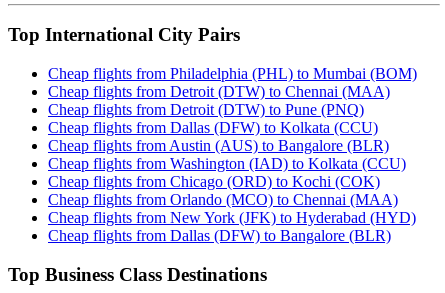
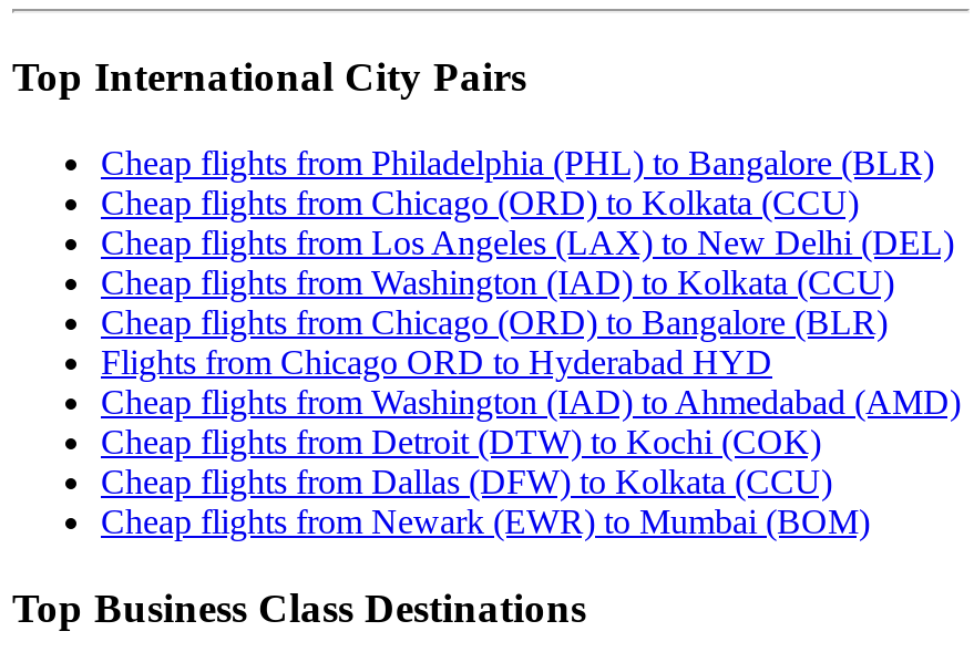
[48,65,417,118] Cheap flights from Philadelphia (PHL) to Mumbai (BOM) | Cheap flights from Detroit (DTW) to Chennai (MAA) | Cheap flights from Detroit (DTW) to Pune (PNQ) -> [101,144,961,461] Cheap flights from Philadelphia (PHL) to Bangalore (BLR) | Cheap flights from Chicago (ORD) to Kolkata (CCU) | Cheap flights from Los Angeles (LAX) to New Delhi (DEL) | Cheap flights from Chicago (ORD) to Bangalore (BLR) | Flights from Chicago ORD to Hyderabad HYD | Cheap flights from Washington (IAD) to Ahmedabad (AMD) | Cheap flights from Detroit (DTW) to Kochi (COK)
moved [48,119,378,136] -> [101,463,832,501]: Cheap flights from Dallas (DFW) to Kolkata (CCU)
[48,137,416,244] Cheap flights from Austin (AUS) to Bangalore (BLR) | Cheap flights from Chicago (ORD) to Kochi (COK) | Cheap flights from Orlando (MCO) to Chennai (MAA) | Cheap flights from New York (JFK) to Hyderabad (HYD) | Cheap flights from Dallas (DFW) to Bangalore (BLR) -> [101,503,870,541] Cheap flights from Newark (EWR) to Mumbai (BOM)
moved [48,155,406,172] -> [101,264,894,302]: Cheap flights from Washington (IAD) to Kolkata (CCU)

